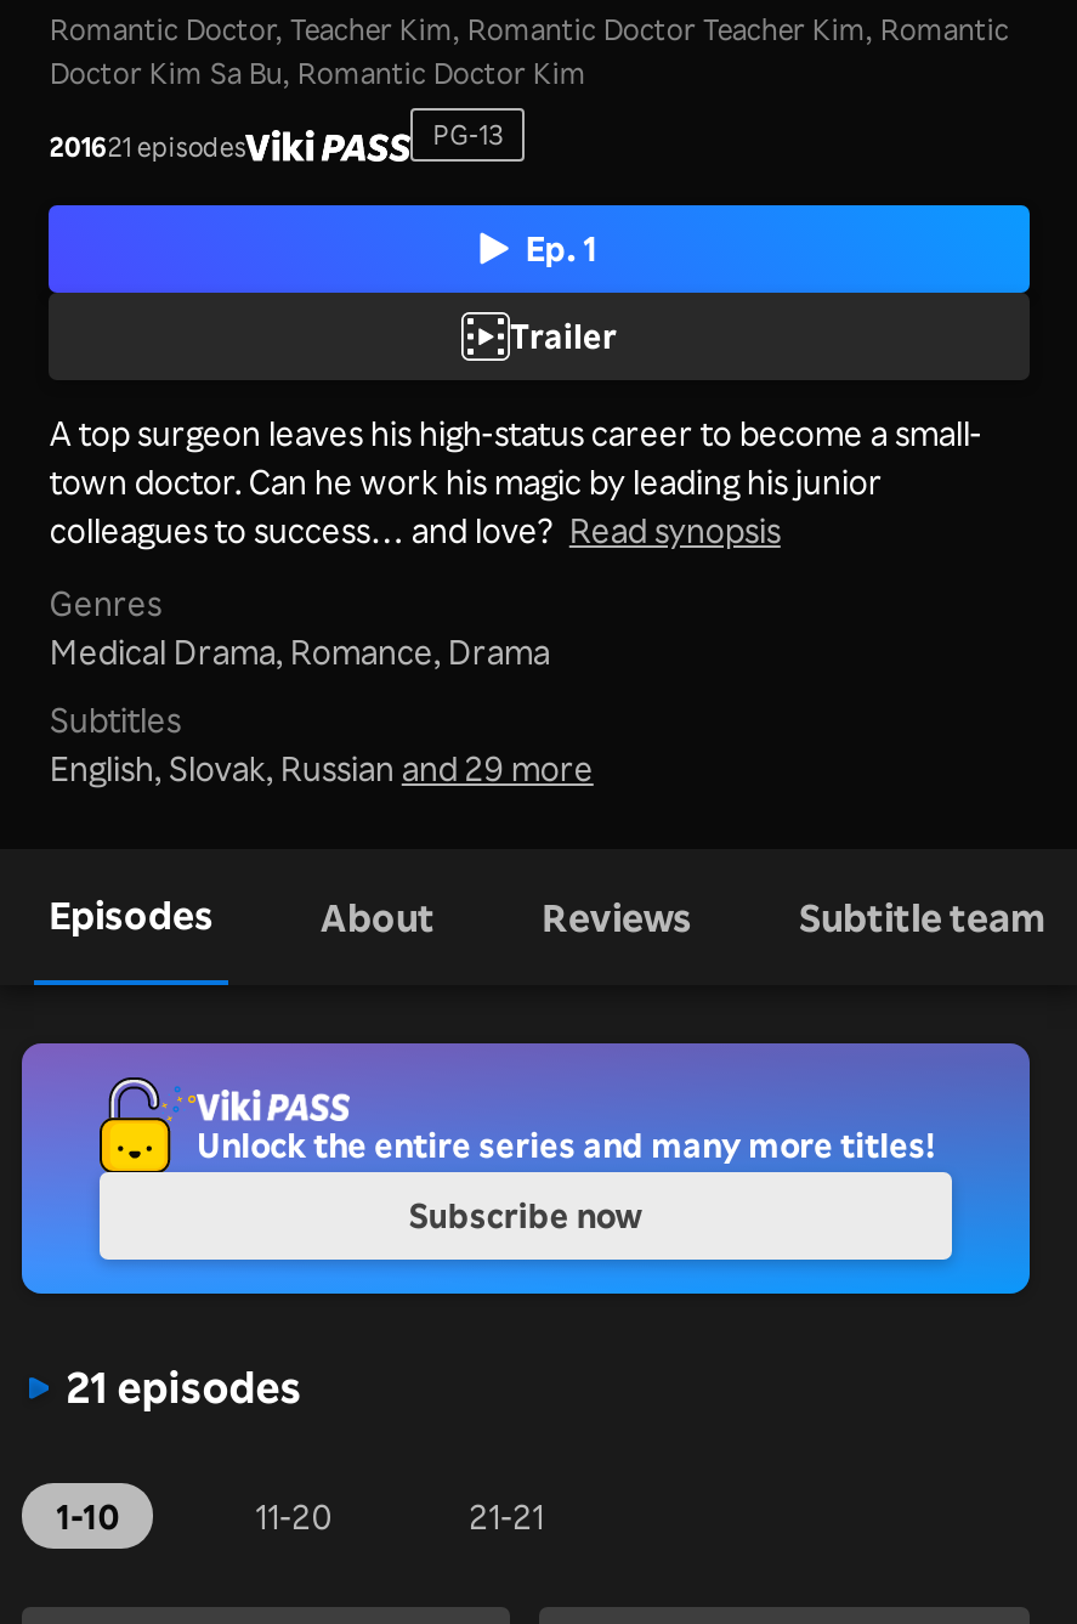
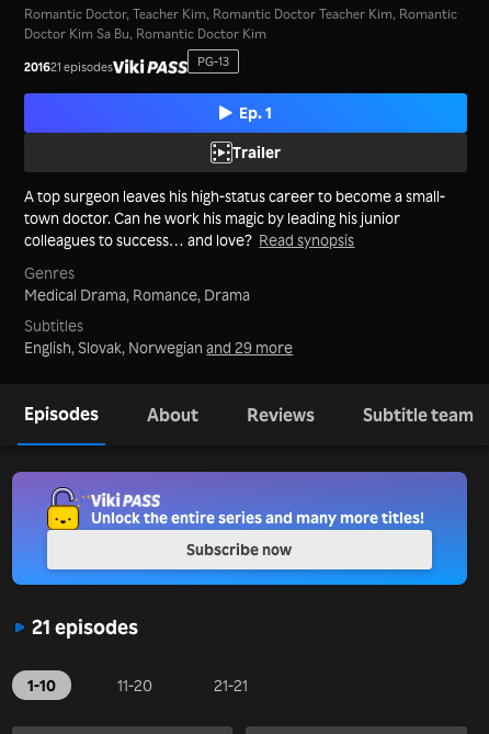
[50,747,594,788] English, Slovak, Russian and 29 more -> [25,338,293,356] English, Slovak, Norwegian and 29 more

